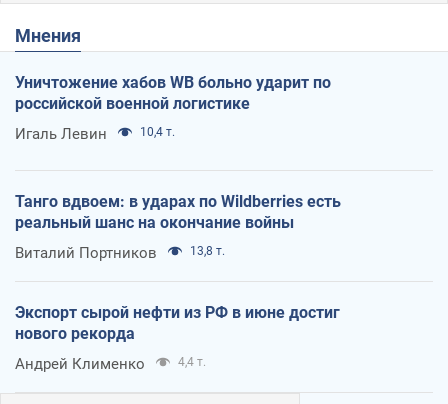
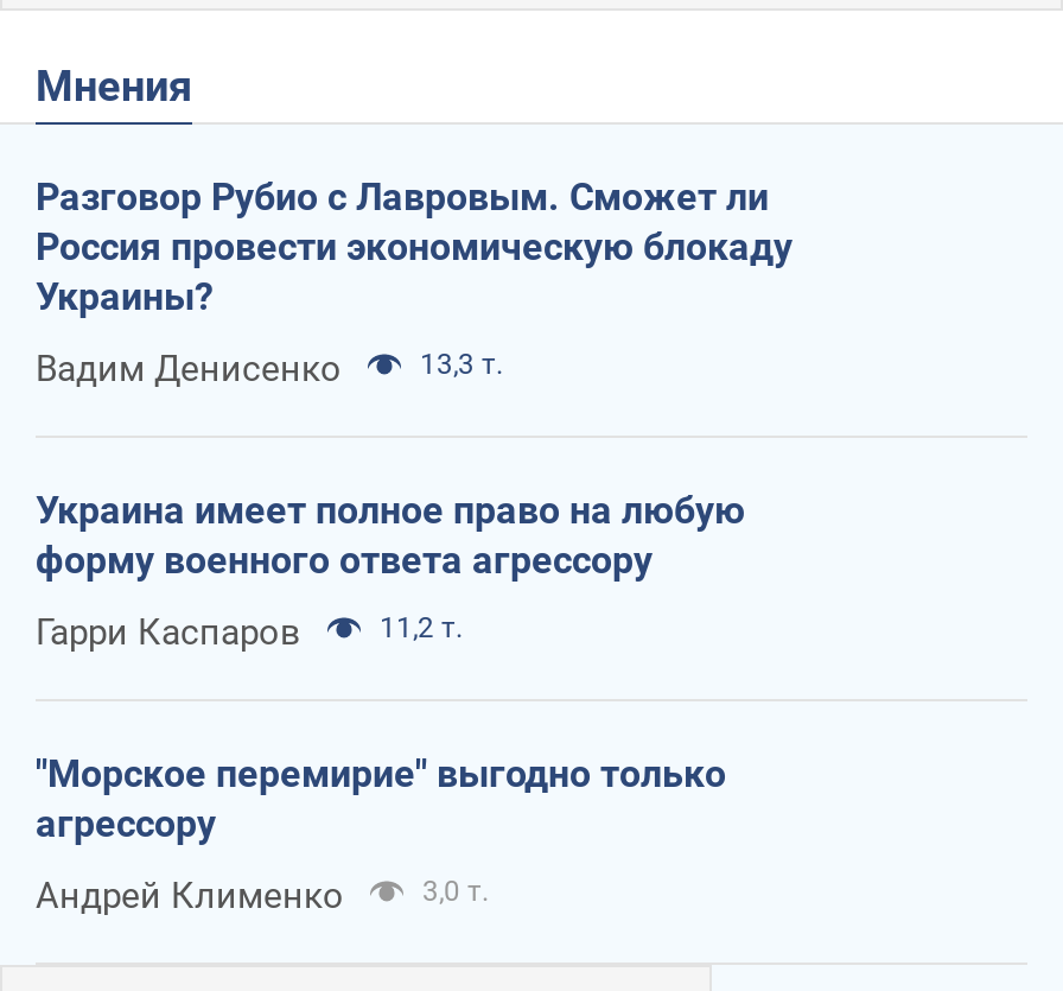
[15,73,331,113] Уничтожение хабов WB больно ударит по | российской военной логистике -> [36,174,793,319] Разговор Рубио с Лавровым. Сможет ли | Россия провести экономическую блокаду | Украины?
[15,125,175,143] Игаль Левин | 10,4 т. -> [36,347,503,390] Вадим Денисенко | 13,3 т.
[15,192,341,232] Танго вдвоем: в ударах по Wildberries есть | реальный шанс на окончание войны -> [36,487,745,582] Украина имеет полное право на любую | форму военного ответа агрессору
[15,244,225,262] Виталий Портников | 13,8 т. -> [36,611,463,653] Гарри Каспаров | 11,2 т.
[15,303,340,343] Экспорт сырой нефти из РФ в июне достиг | нового рекорда -> [36,751,726,846] "Морское перемирие" выгодно только | агрессору
[178,355,206,369] 4,4 т. -> [422,874,489,907] 3,0 т.

